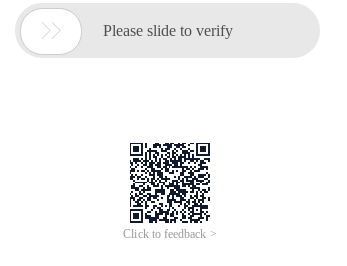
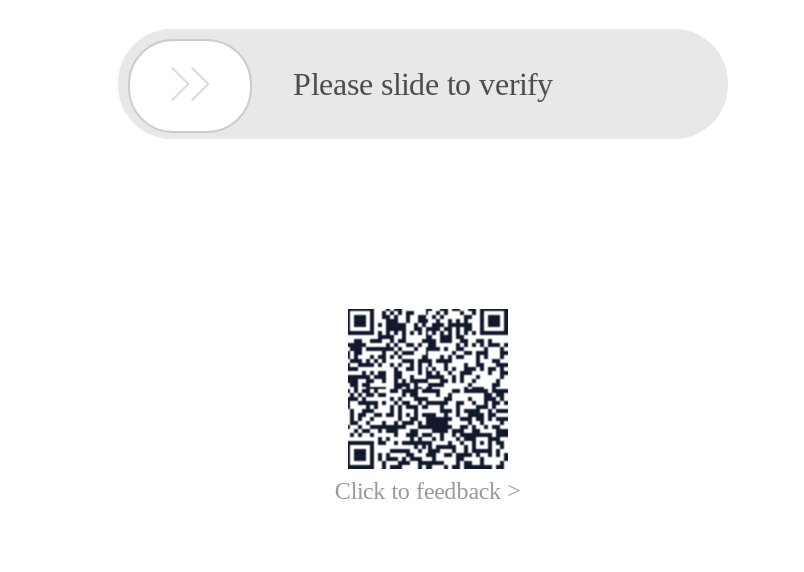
[130,142,211,224] [image] -> [346,307,510,471] [image]

